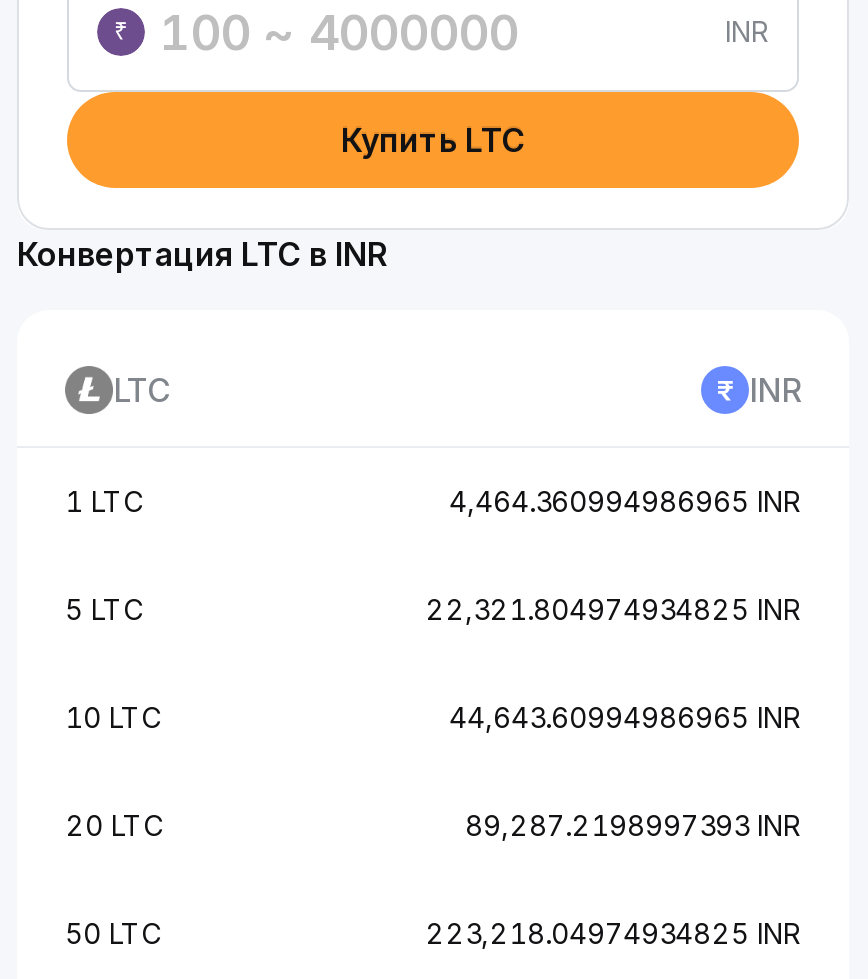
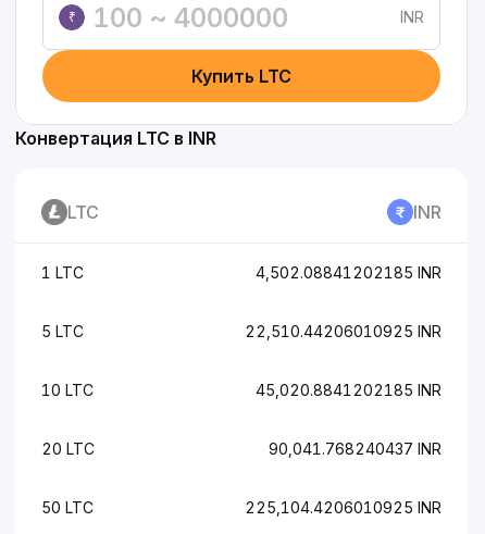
[449,484,801,518] 4,464.360994986965 INR -> [256,263,442,282] 4,502.08841202185 INR
[425,592,801,626] 22,321.804974934825 INR -> [245,322,442,340] 22,510.44206010925 INR
[449,700,801,734] 44,643.60994986965 INR -> [256,381,442,399] 45,020.8841202185 INR
[465,808,801,842] 89,287.2198997393 INR -> [269,439,442,458] 90,041.768240437 INR
[425,916,801,950] 223,218.04974934825 INR -> [245,498,442,517] 225,104.4206010925 INR

